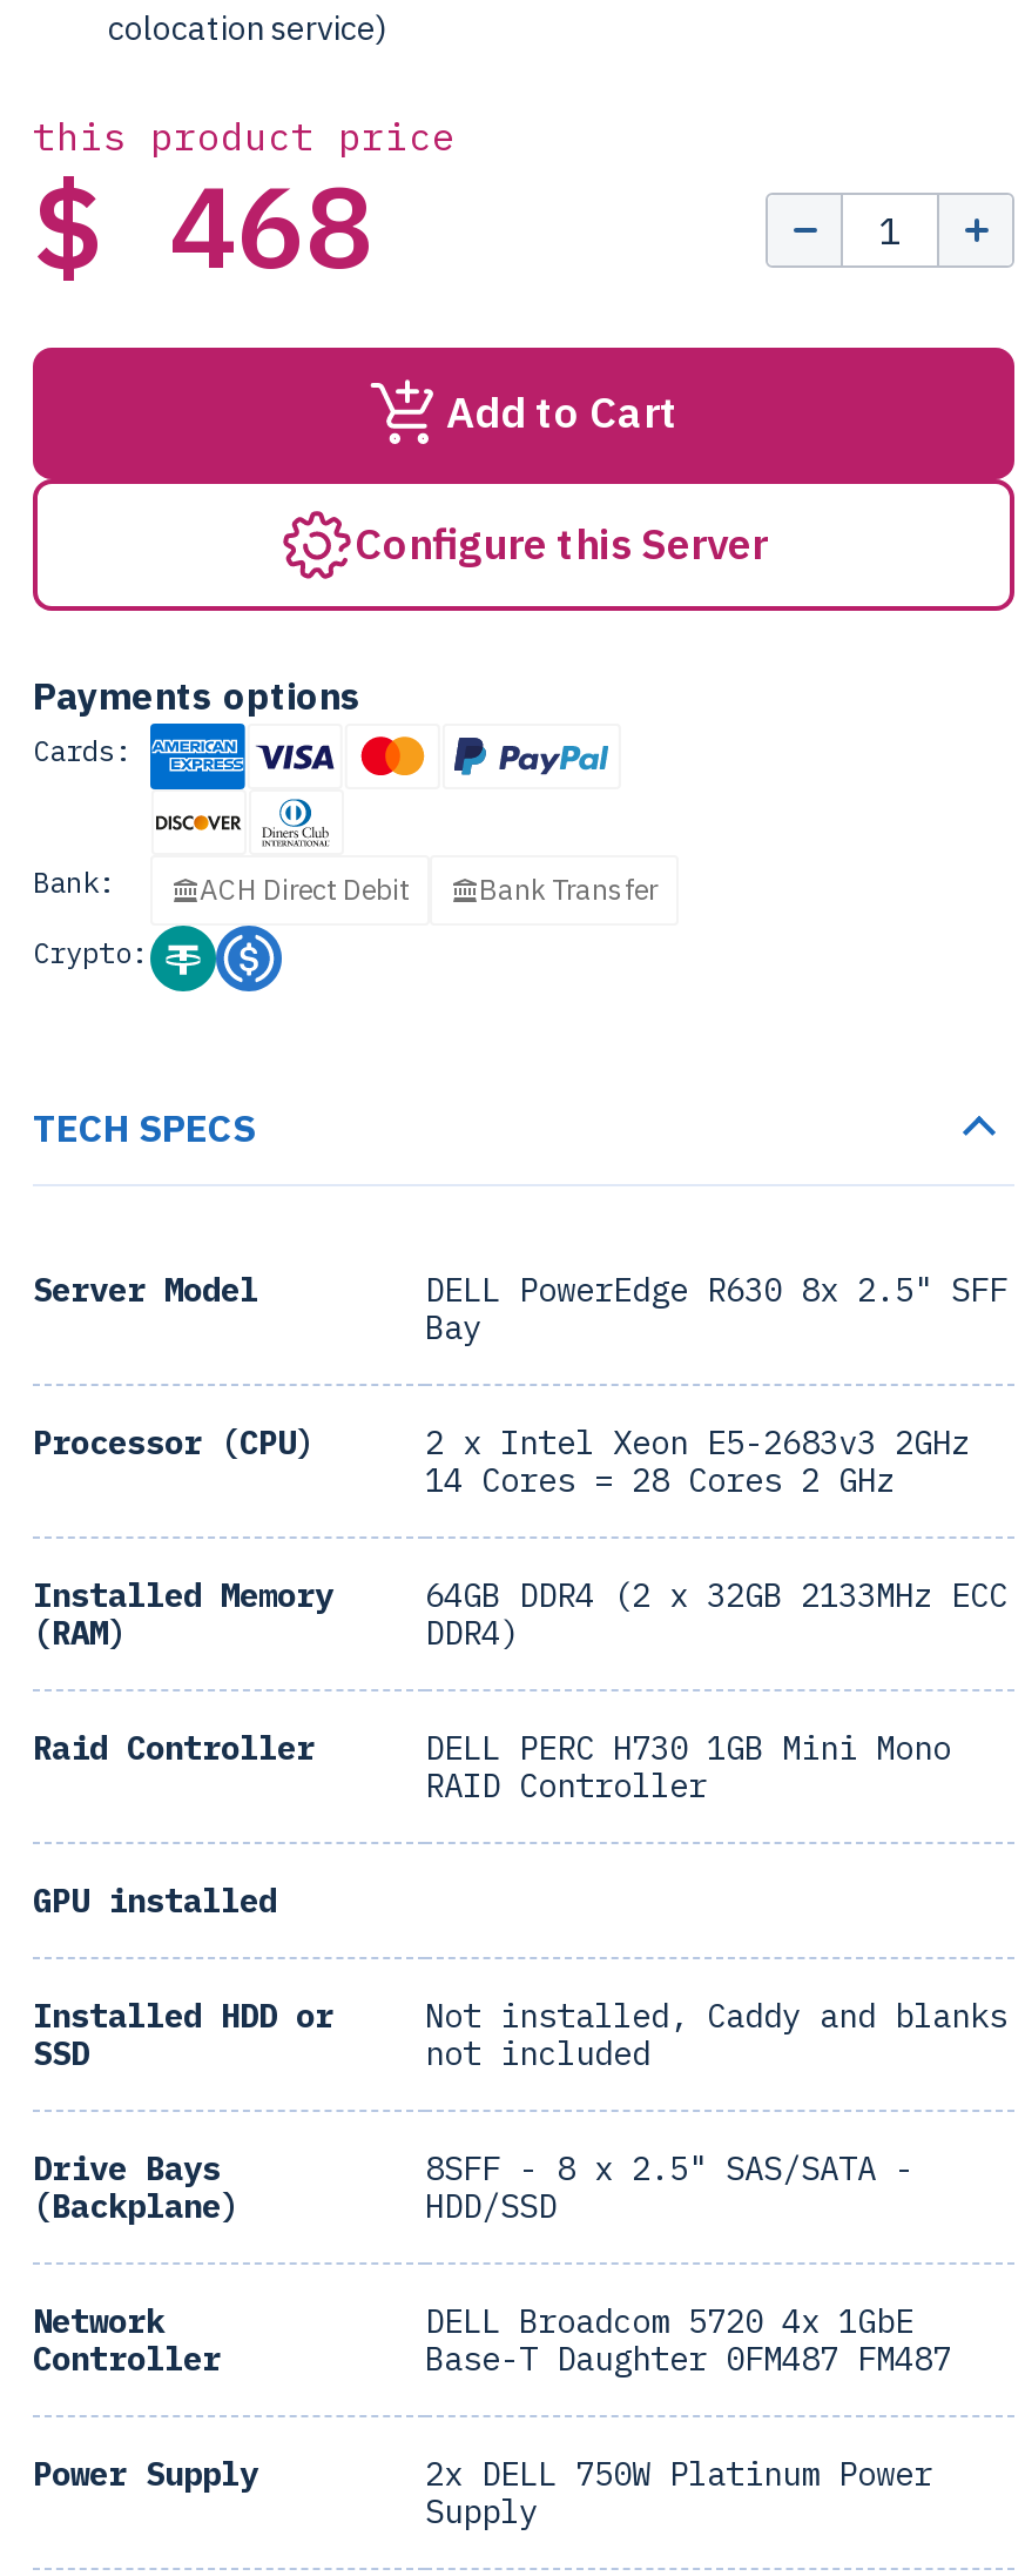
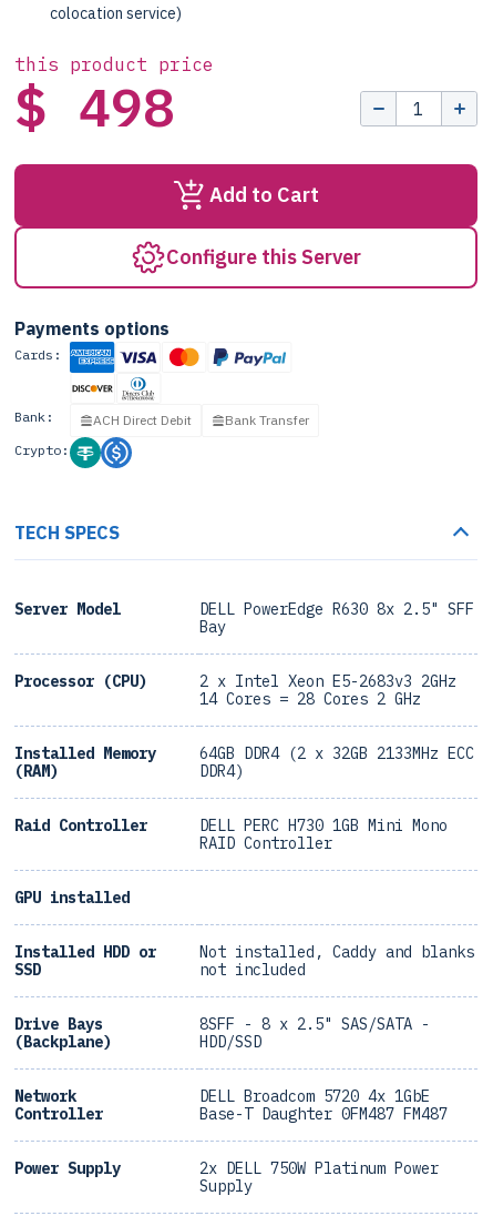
[33,153,373,298] $ 468 -> [14,72,175,141] $ 498

